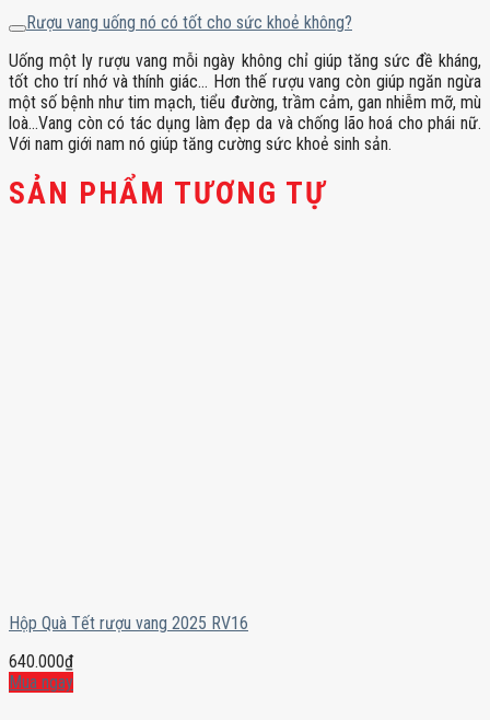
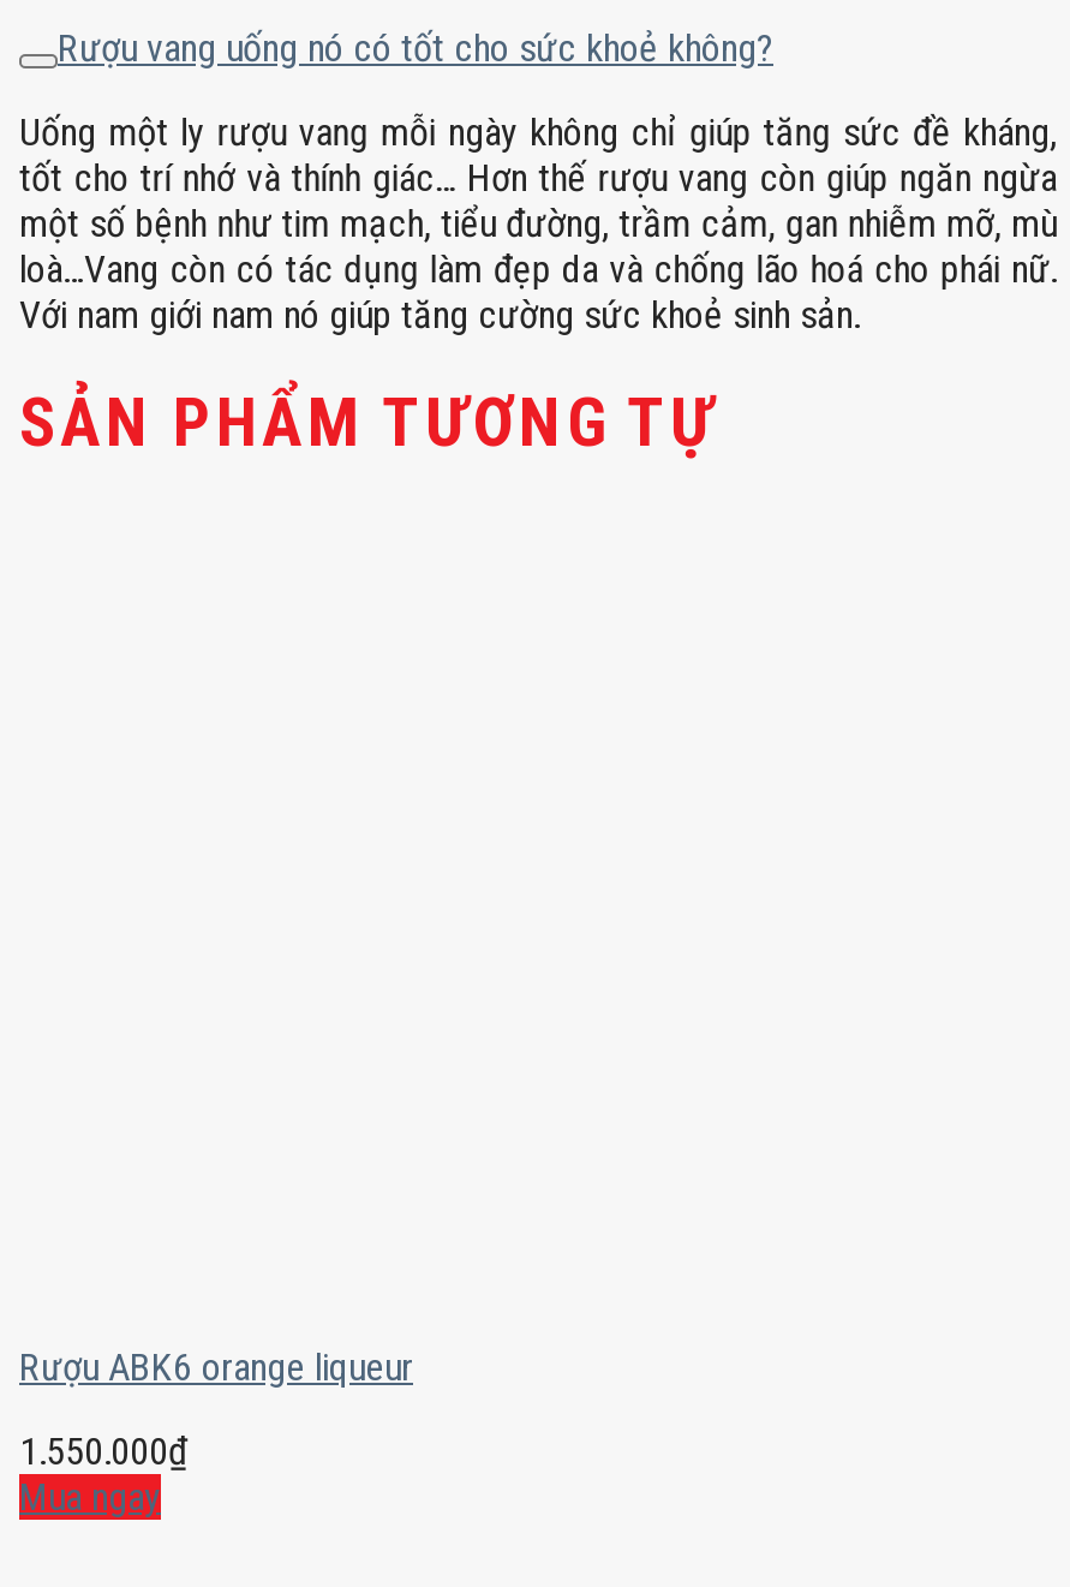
[9,613,248,634] Hộp Quà Tết rượu vang 2025 RV16 -> [19,1345,413,1391] Rượu ABK6 orange liqueur
[9,651,73,672] 640.000₫ -> [19,1429,187,1475] 1.550.000₫

